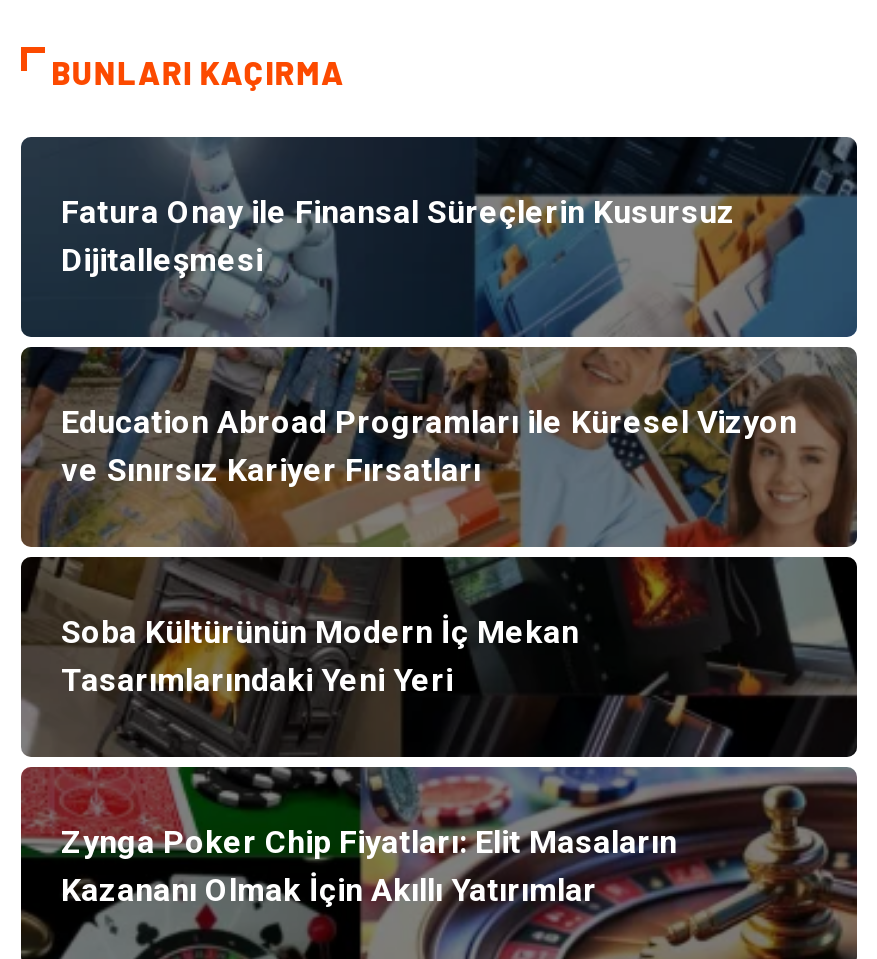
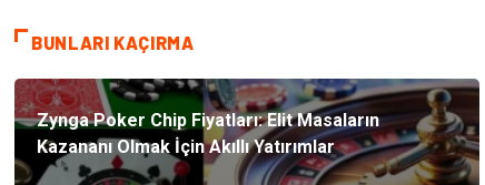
[19,135,857,759] [image] | Fatura Onay ile Finansal Süreçlerin Kusursuz | Dijitalleşmesi -> none
[61,403,797,489] Education Abroad Programları ile Küresel Vizyon | ve Sınırsız Kariyer Fırsatları -> none
[61,613,579,699] Soba Kültürünün Modern İç Mekan | Tasarımlarındaki Yeni Yeri -> none

